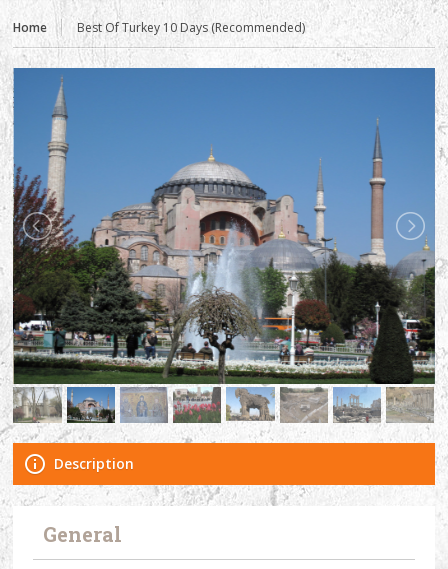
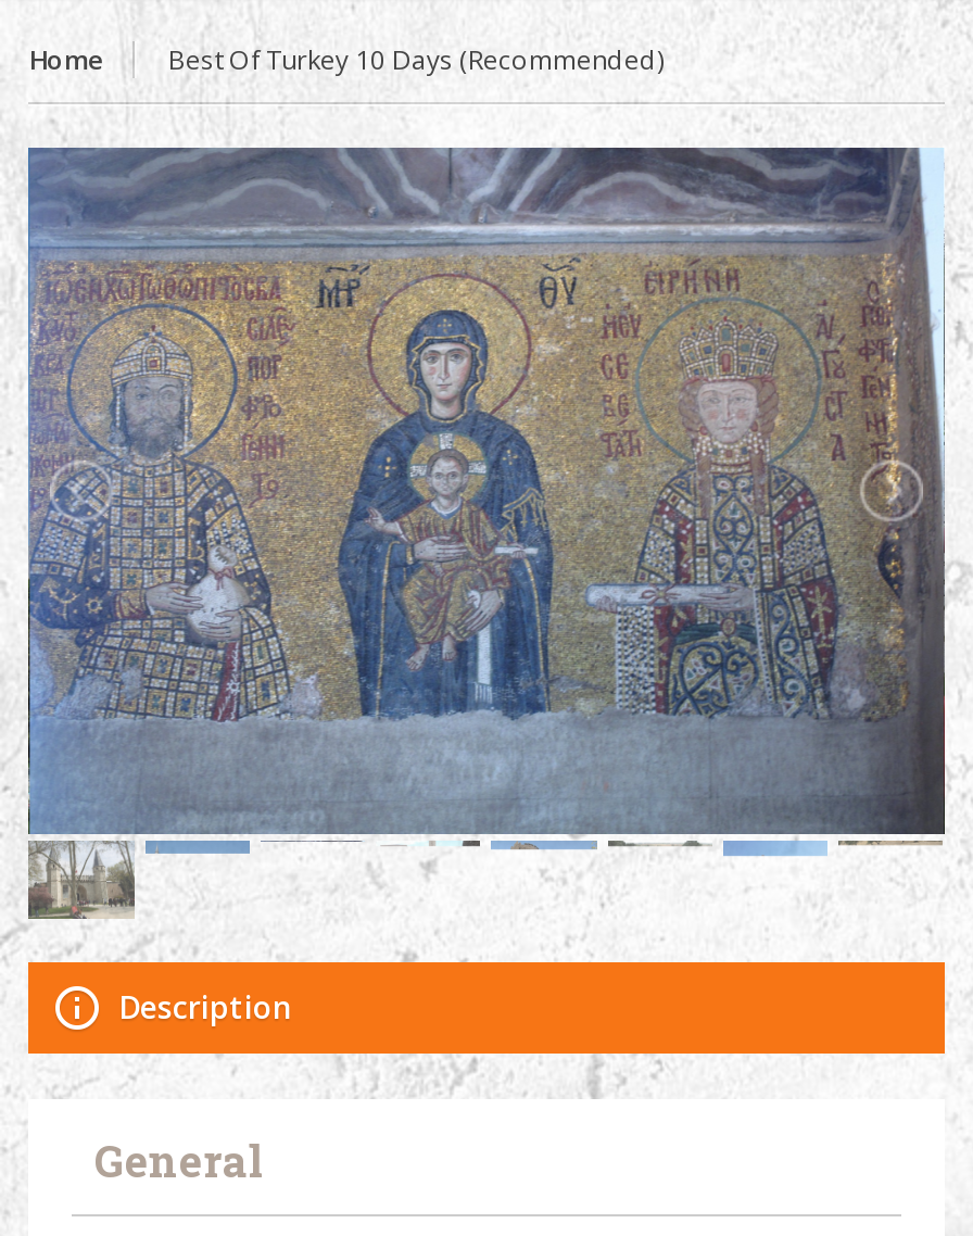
[12,67,436,424] [image] -> [26,146,945,919] [image]

